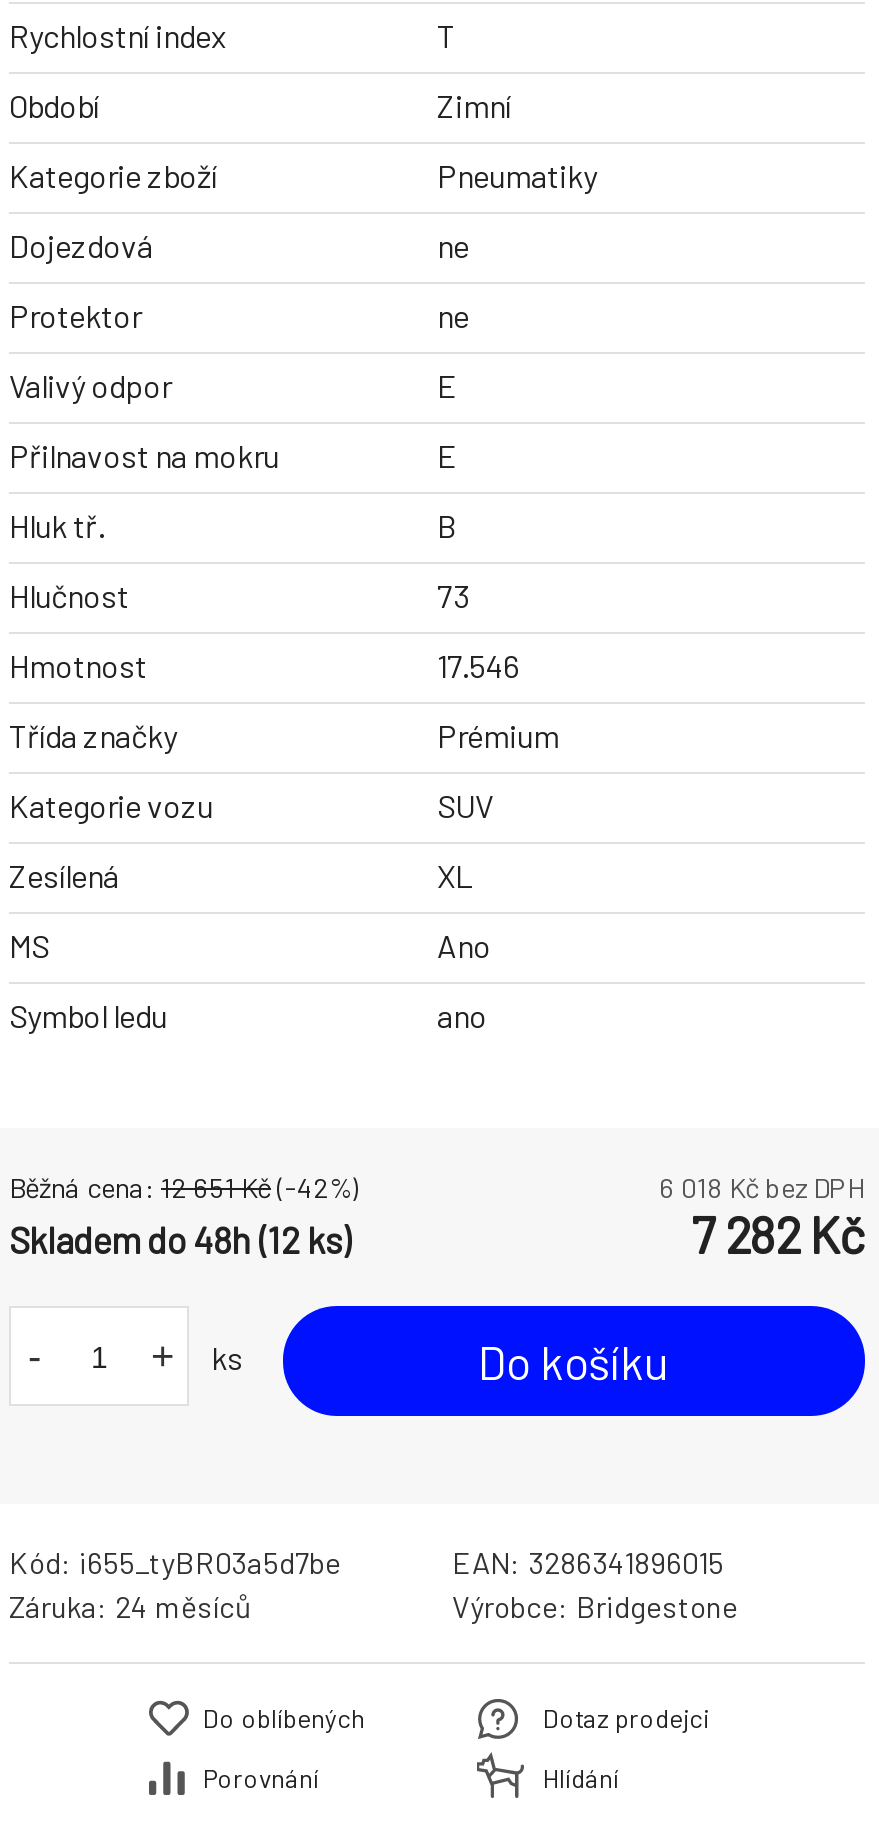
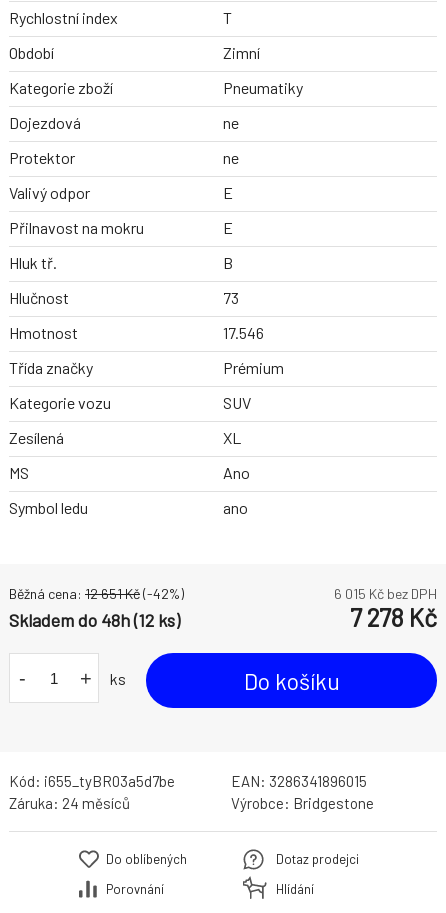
[659,1170,865,1204] 6 018 Kč bez DPH -> [334,585,437,602] 6 015 Kč bez DPH
[691,1204,865,1264] 7 282 Kč -> [350,602,437,632] 7 278 Kč

